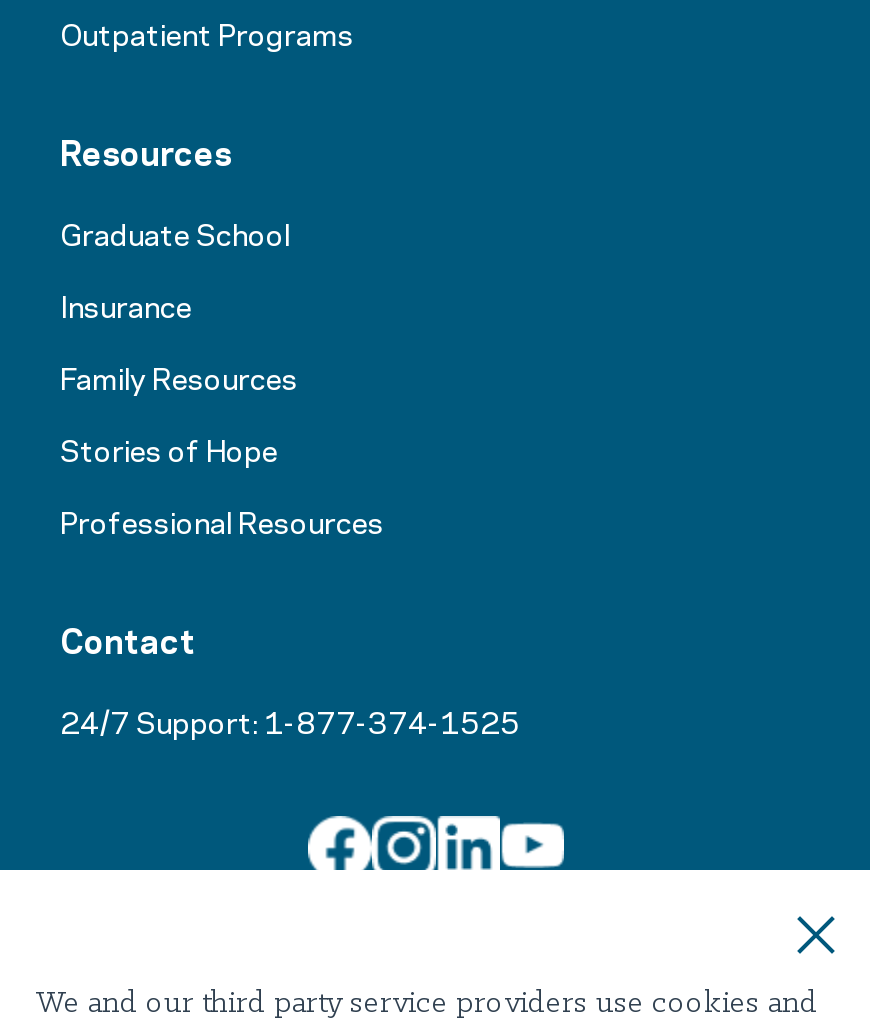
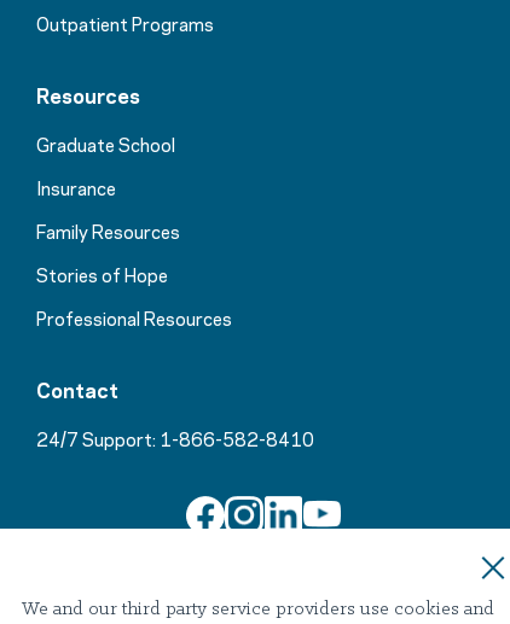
[60,698,520,742] 24/7 Support: 1-877-374-1525 -> [36,425,314,452] 24/7 Support: 1-866-582-8410

